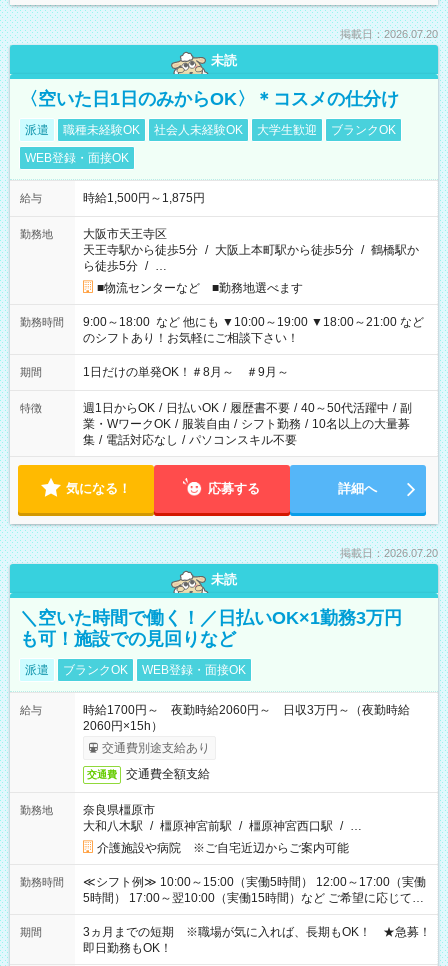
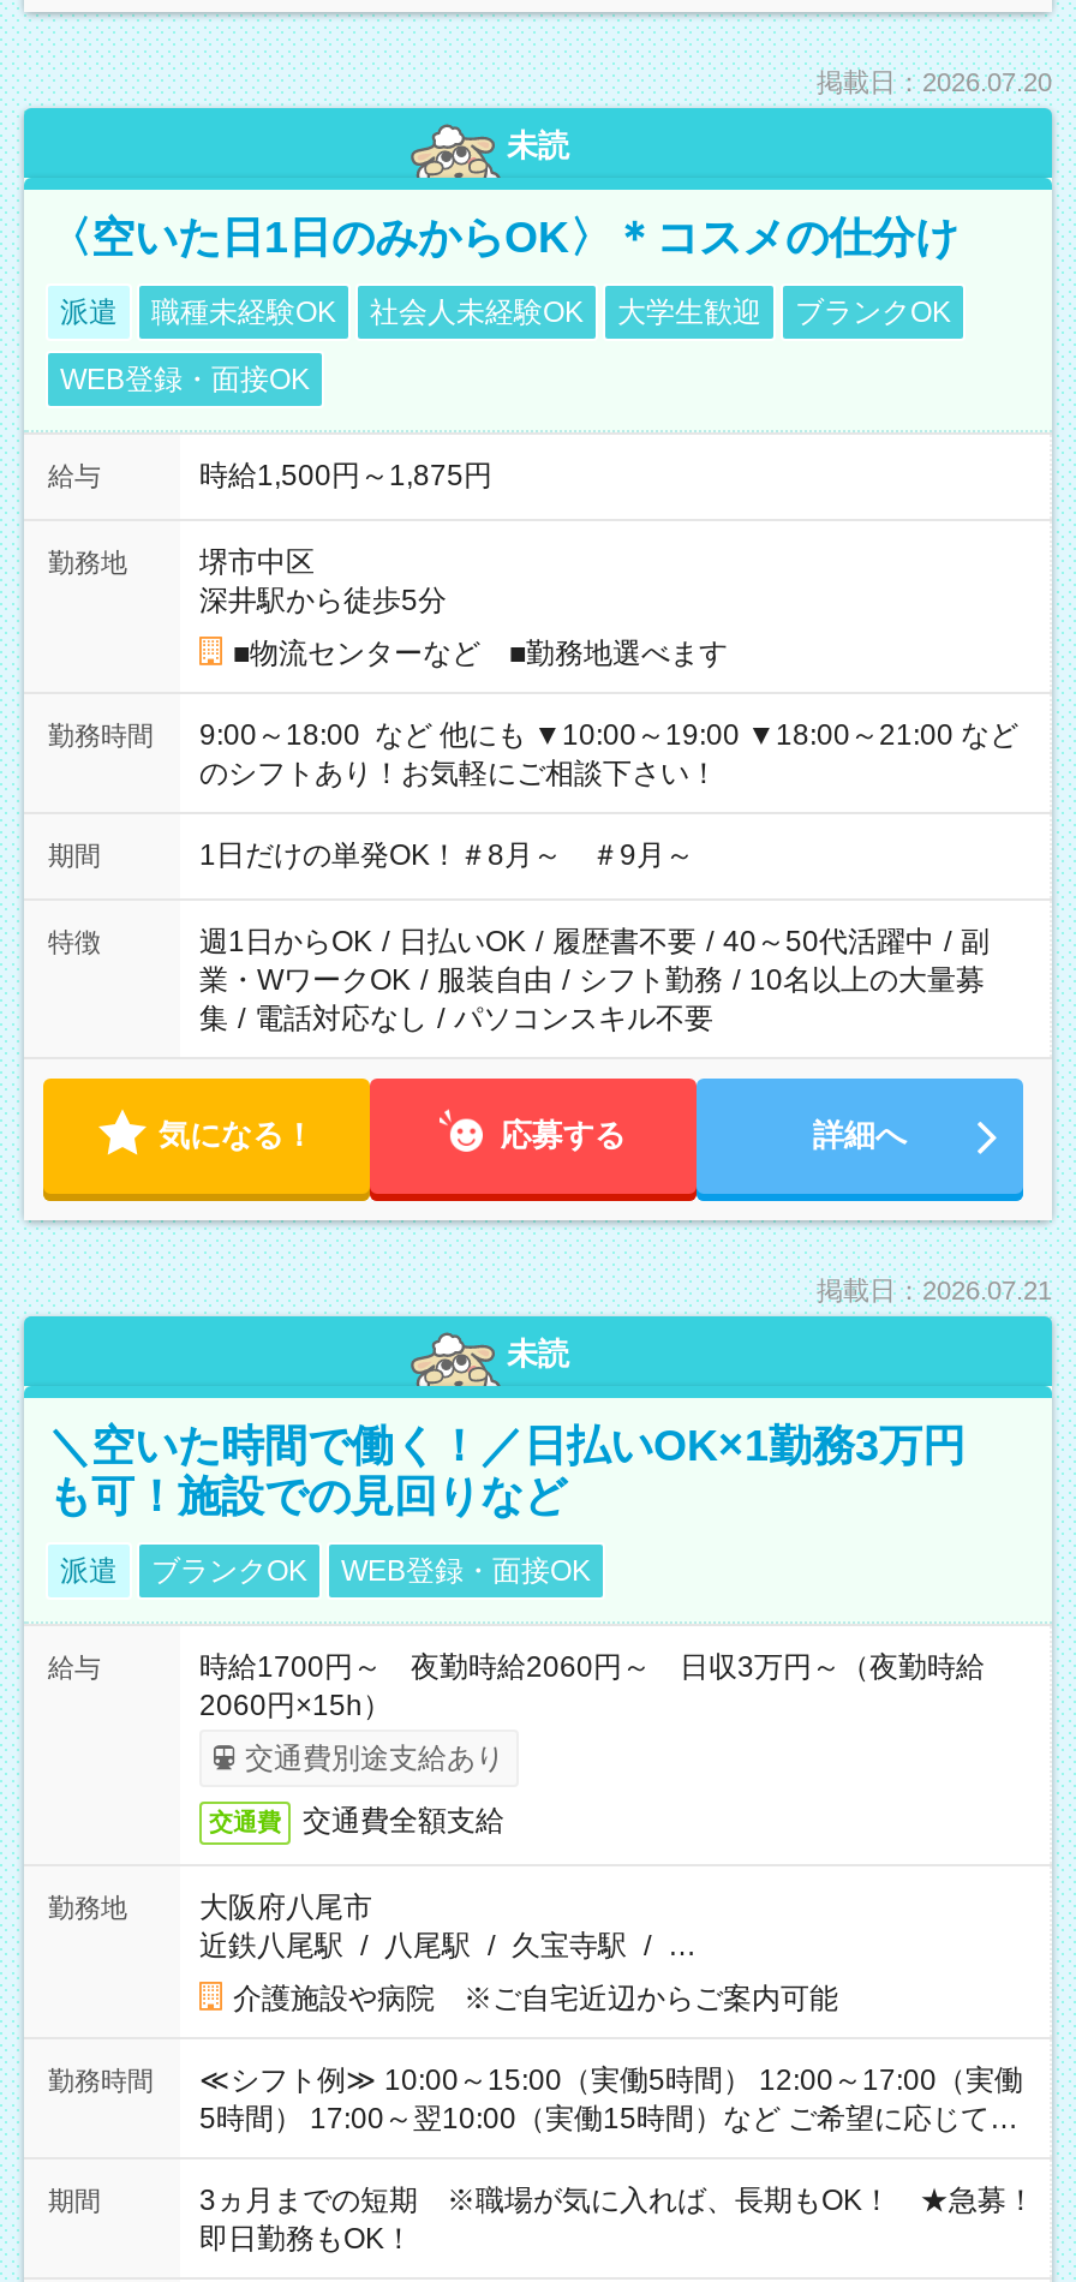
[83,227,419,273] 大阪市天王寺区 | 天王寺駅から徒歩5分 / 大阪上本町駅から徒歩5分 / 鶴橋駅か | ら徒歩5分 / … -> [199,545,447,617] 堺市中区 | 深井駅から徒歩5分
[340,547,438,559] 掲載日：2026.07.20 -> [817,1276,1052,1304] 掲載日：2026.07.21
[83,803,362,833] 奈良県橿原市 | 大和八木駅 / 橿原神宮前駅 / 橿原神宮西口駅 / … -> [199,1890,697,1963] 大阪府八尾市 | 近鉄八尾駅 / 八尾駅 / 久宝寺駅 / …

